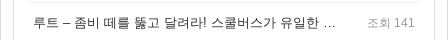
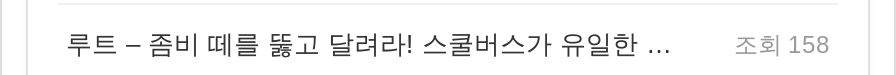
[367,15,415,29] 조회 141 -> [734,30,830,58] 조회 158

